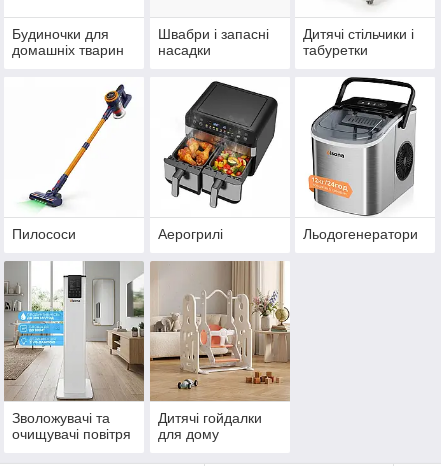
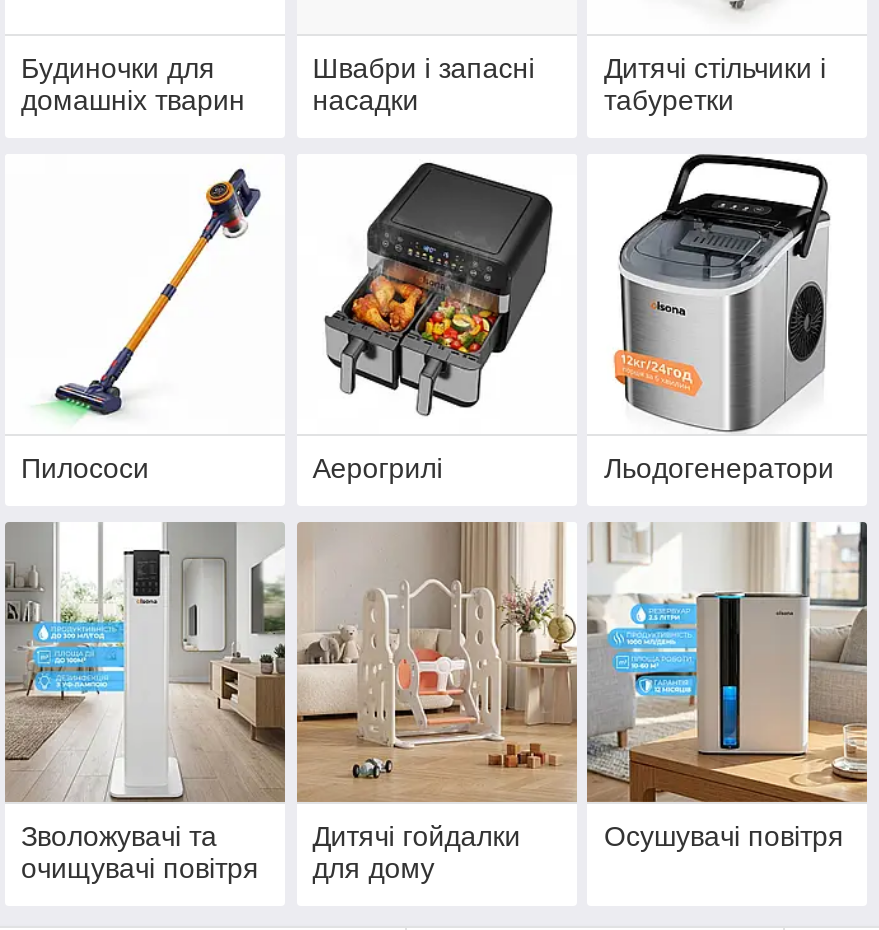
none -> [585,520,869,852] [image] | Осушувачі повітря

